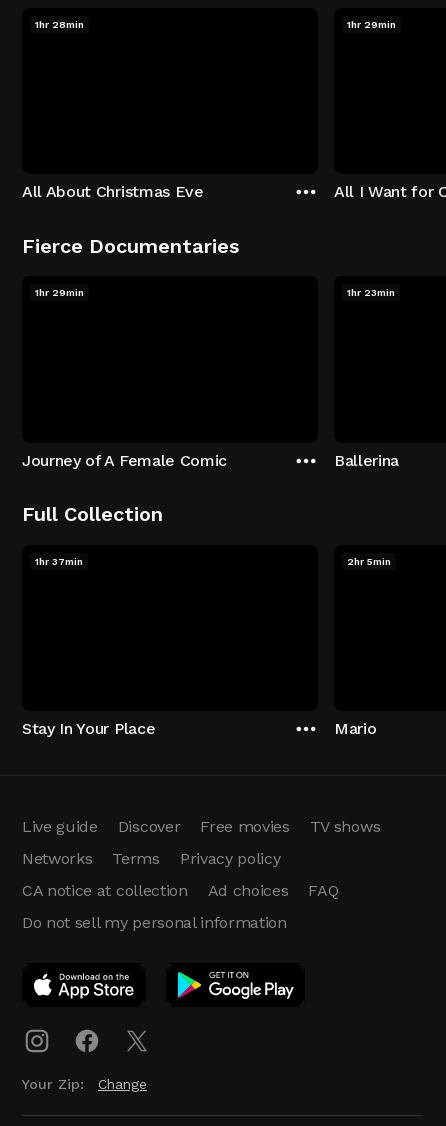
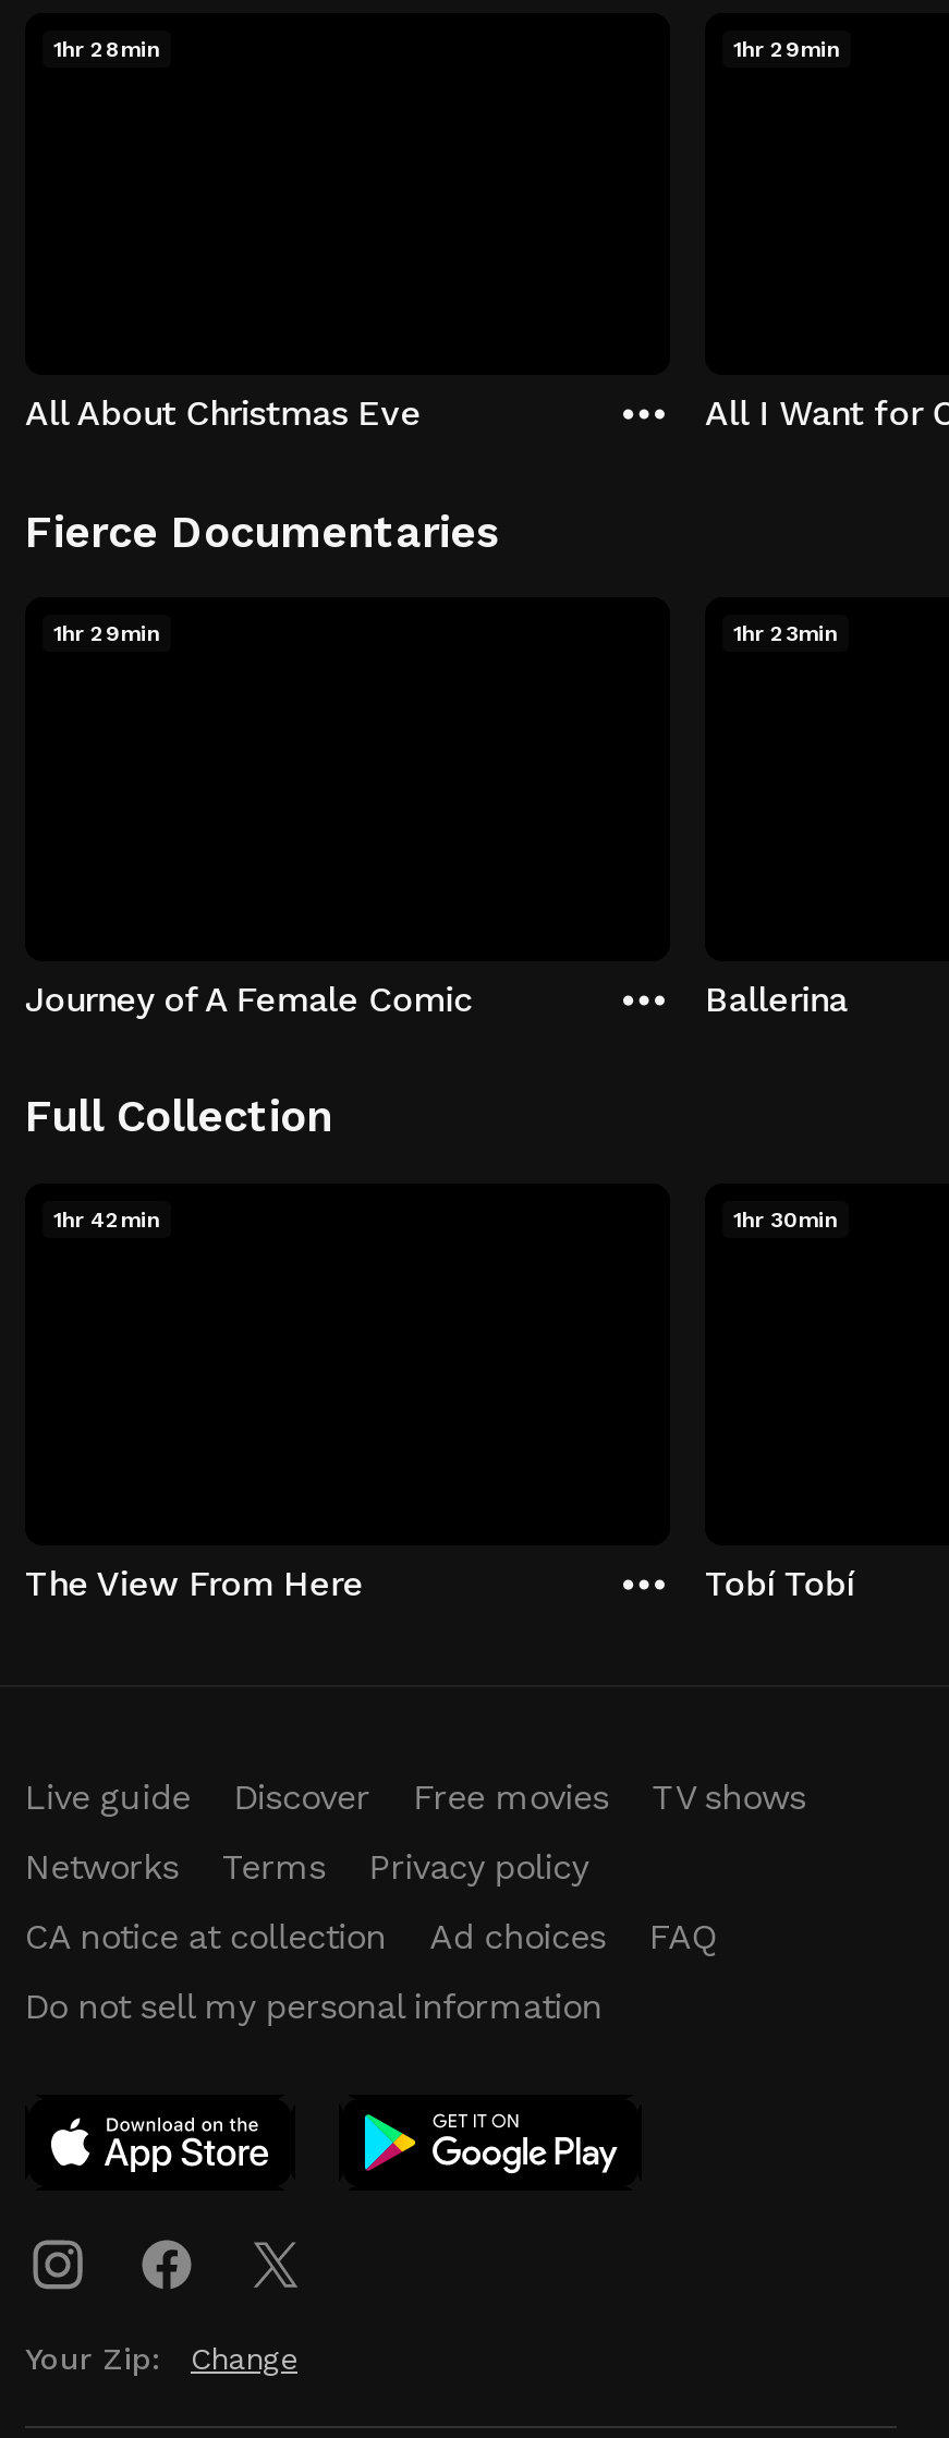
[35,555,83,566] 1hr 37min -> [53,1206,160,1230] 1hr 42min
[347,555,391,566] 2hr 5min -> [733,1206,838,1230] 1hr 30min
[22,719,155,738] Stay In Your Place -> [25,1563,363,1604] The View From Here
[334,719,376,738] Mario -> [705,1563,853,1604] Tobí Tobí

